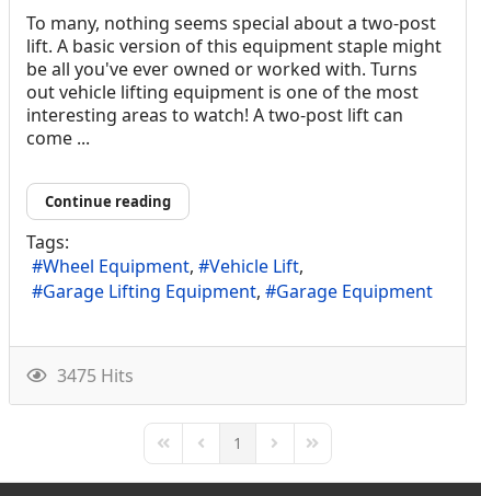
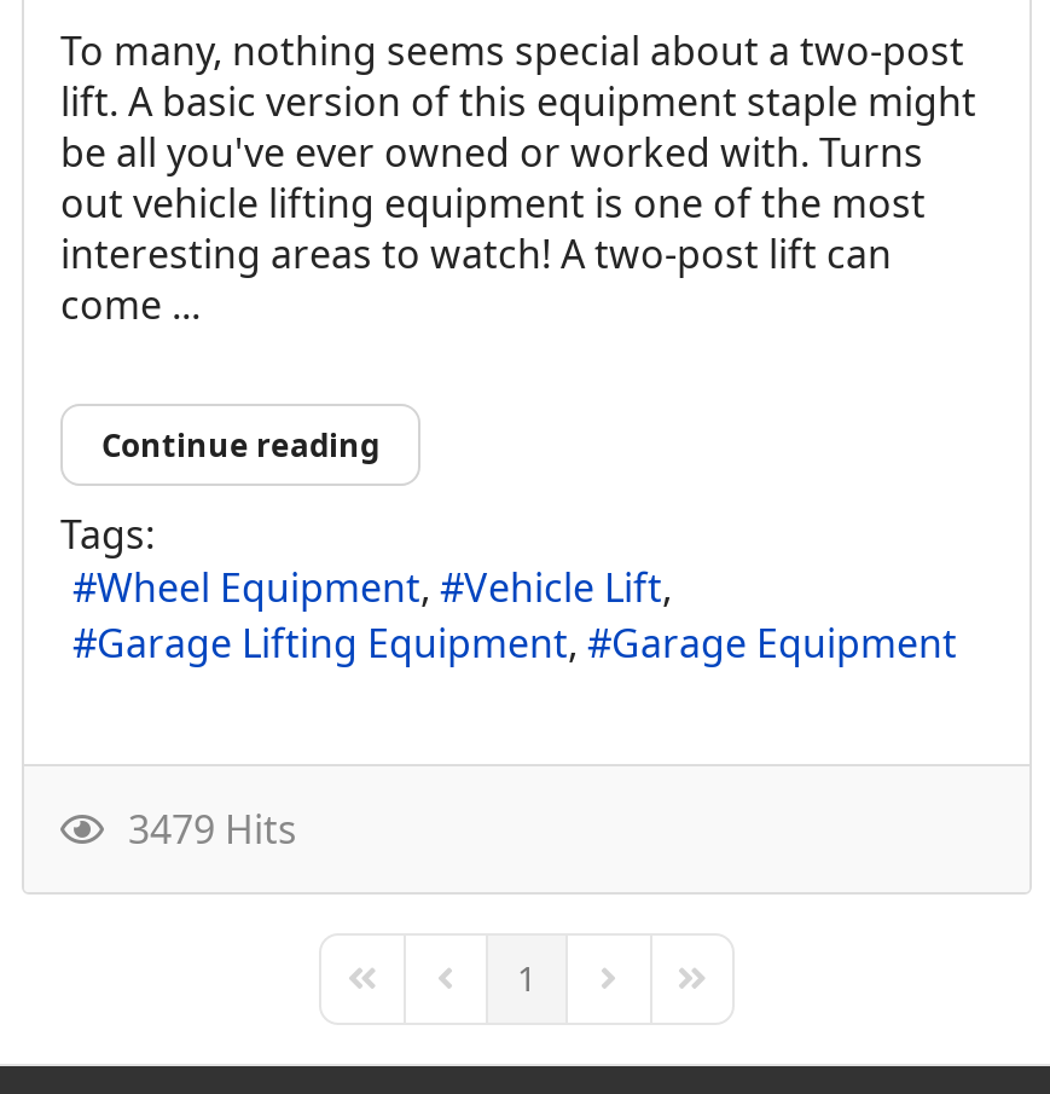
[48,363,134,387] 3475 Hits -> [109,802,297,855] 3479 Hits

